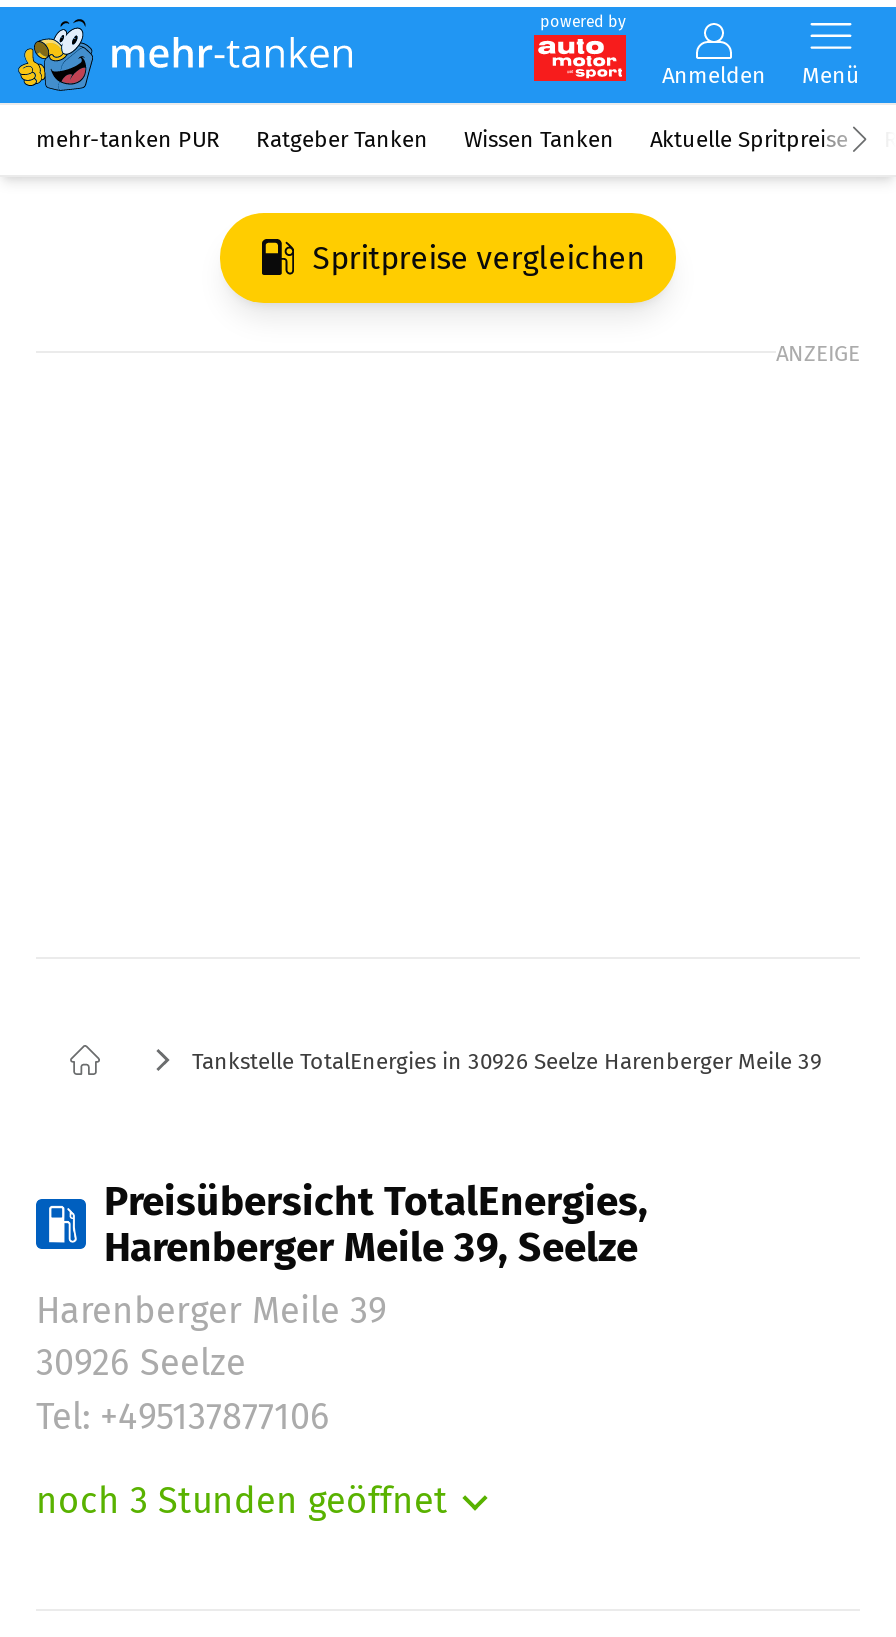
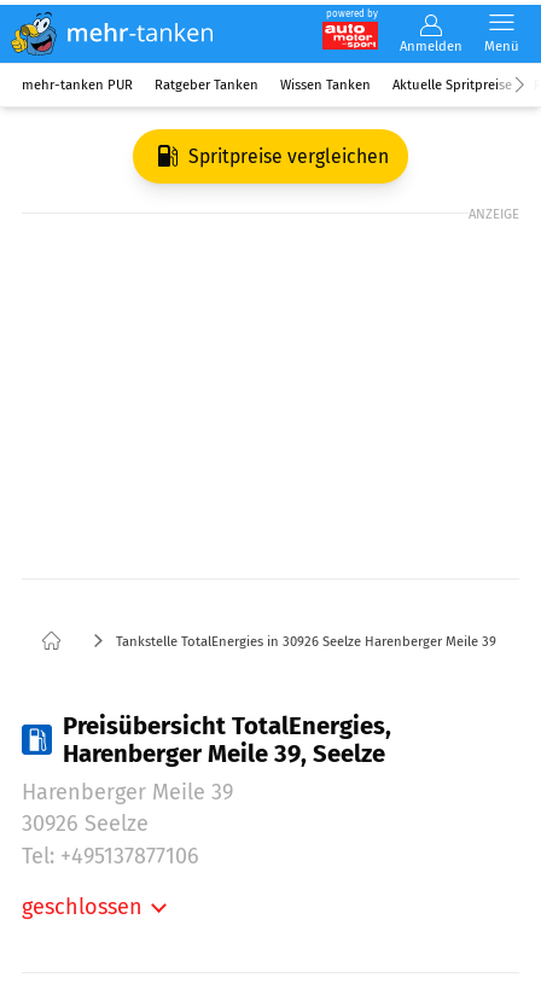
[36,1479,448,1523] noch 3 Stunden geöffnet -> [22,893,142,920] geschlossen

